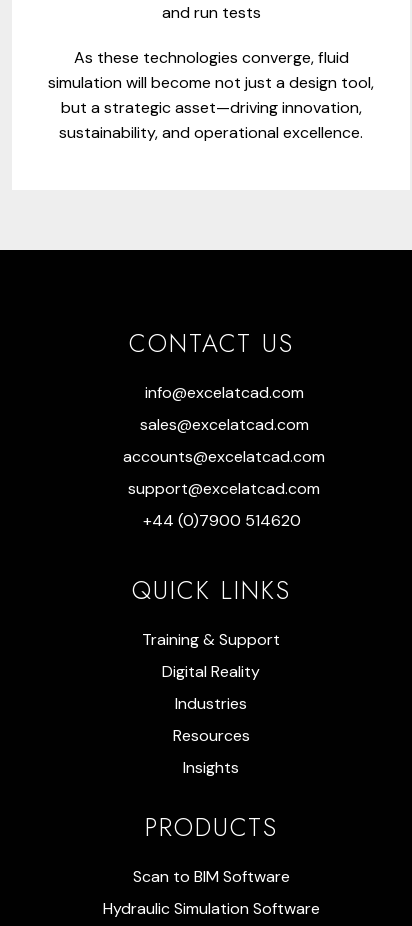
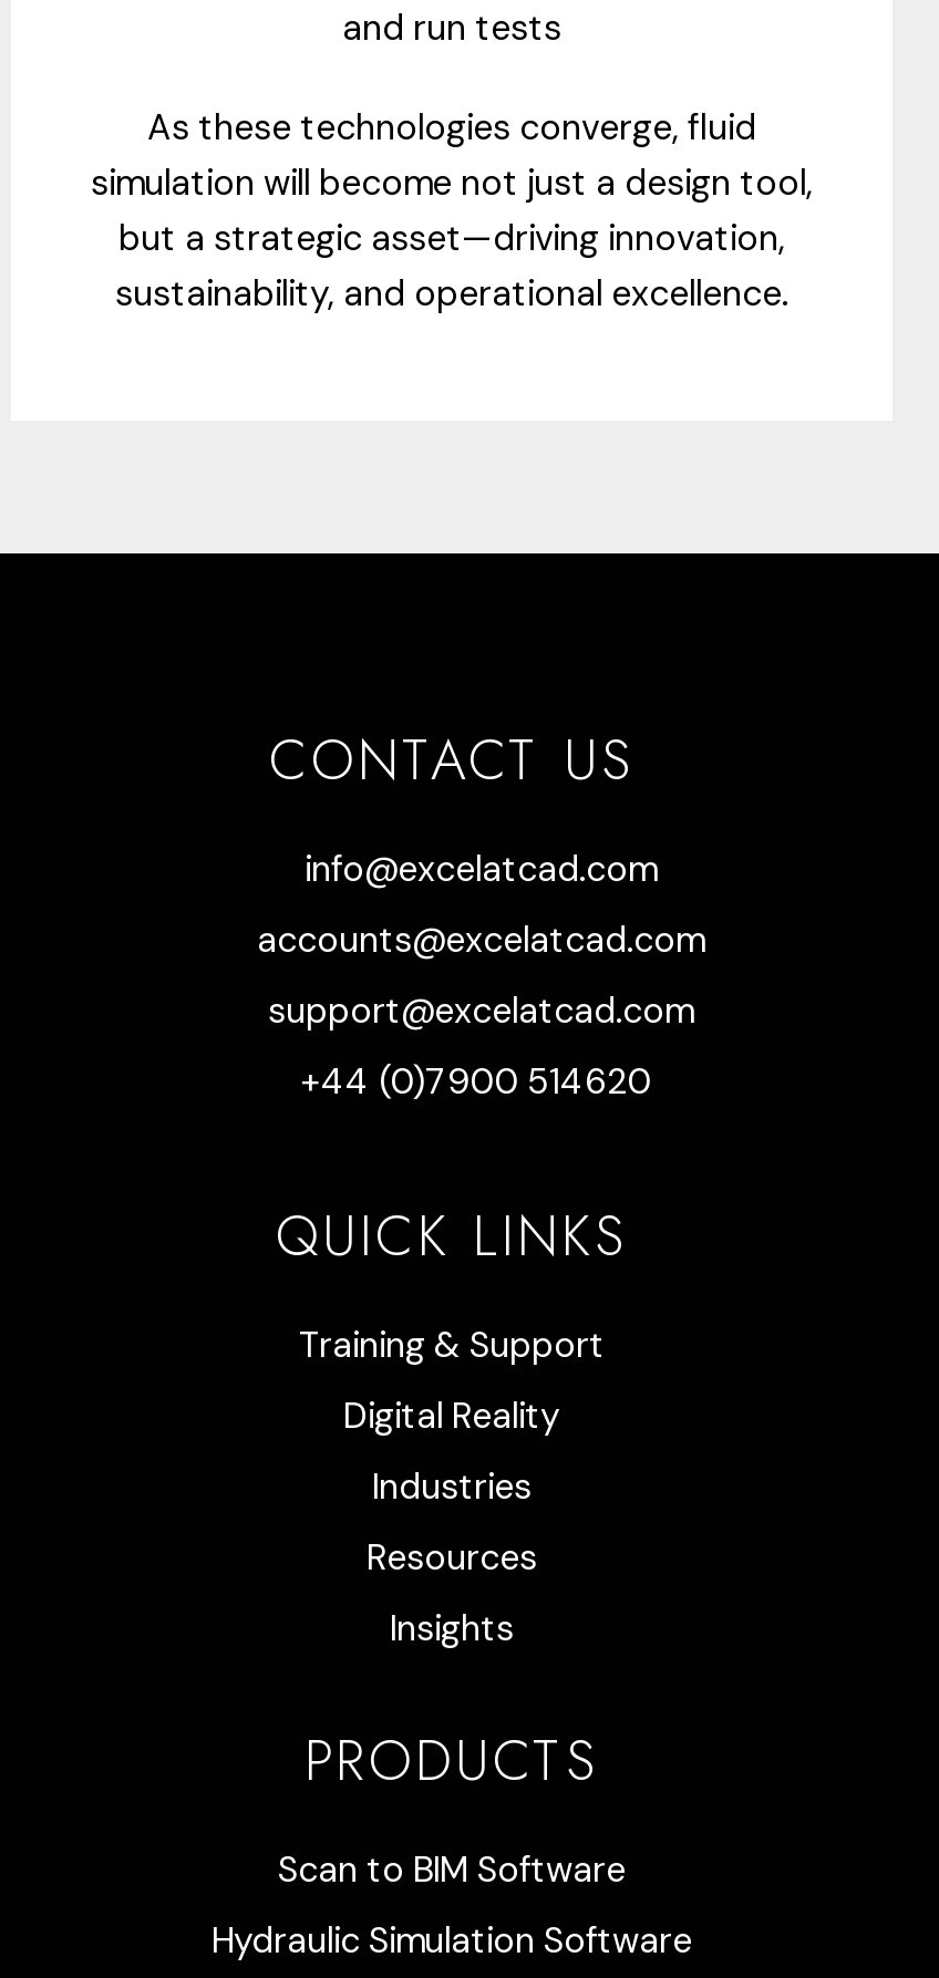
[139,414,308,435] sales@excelatcad.com -> none

